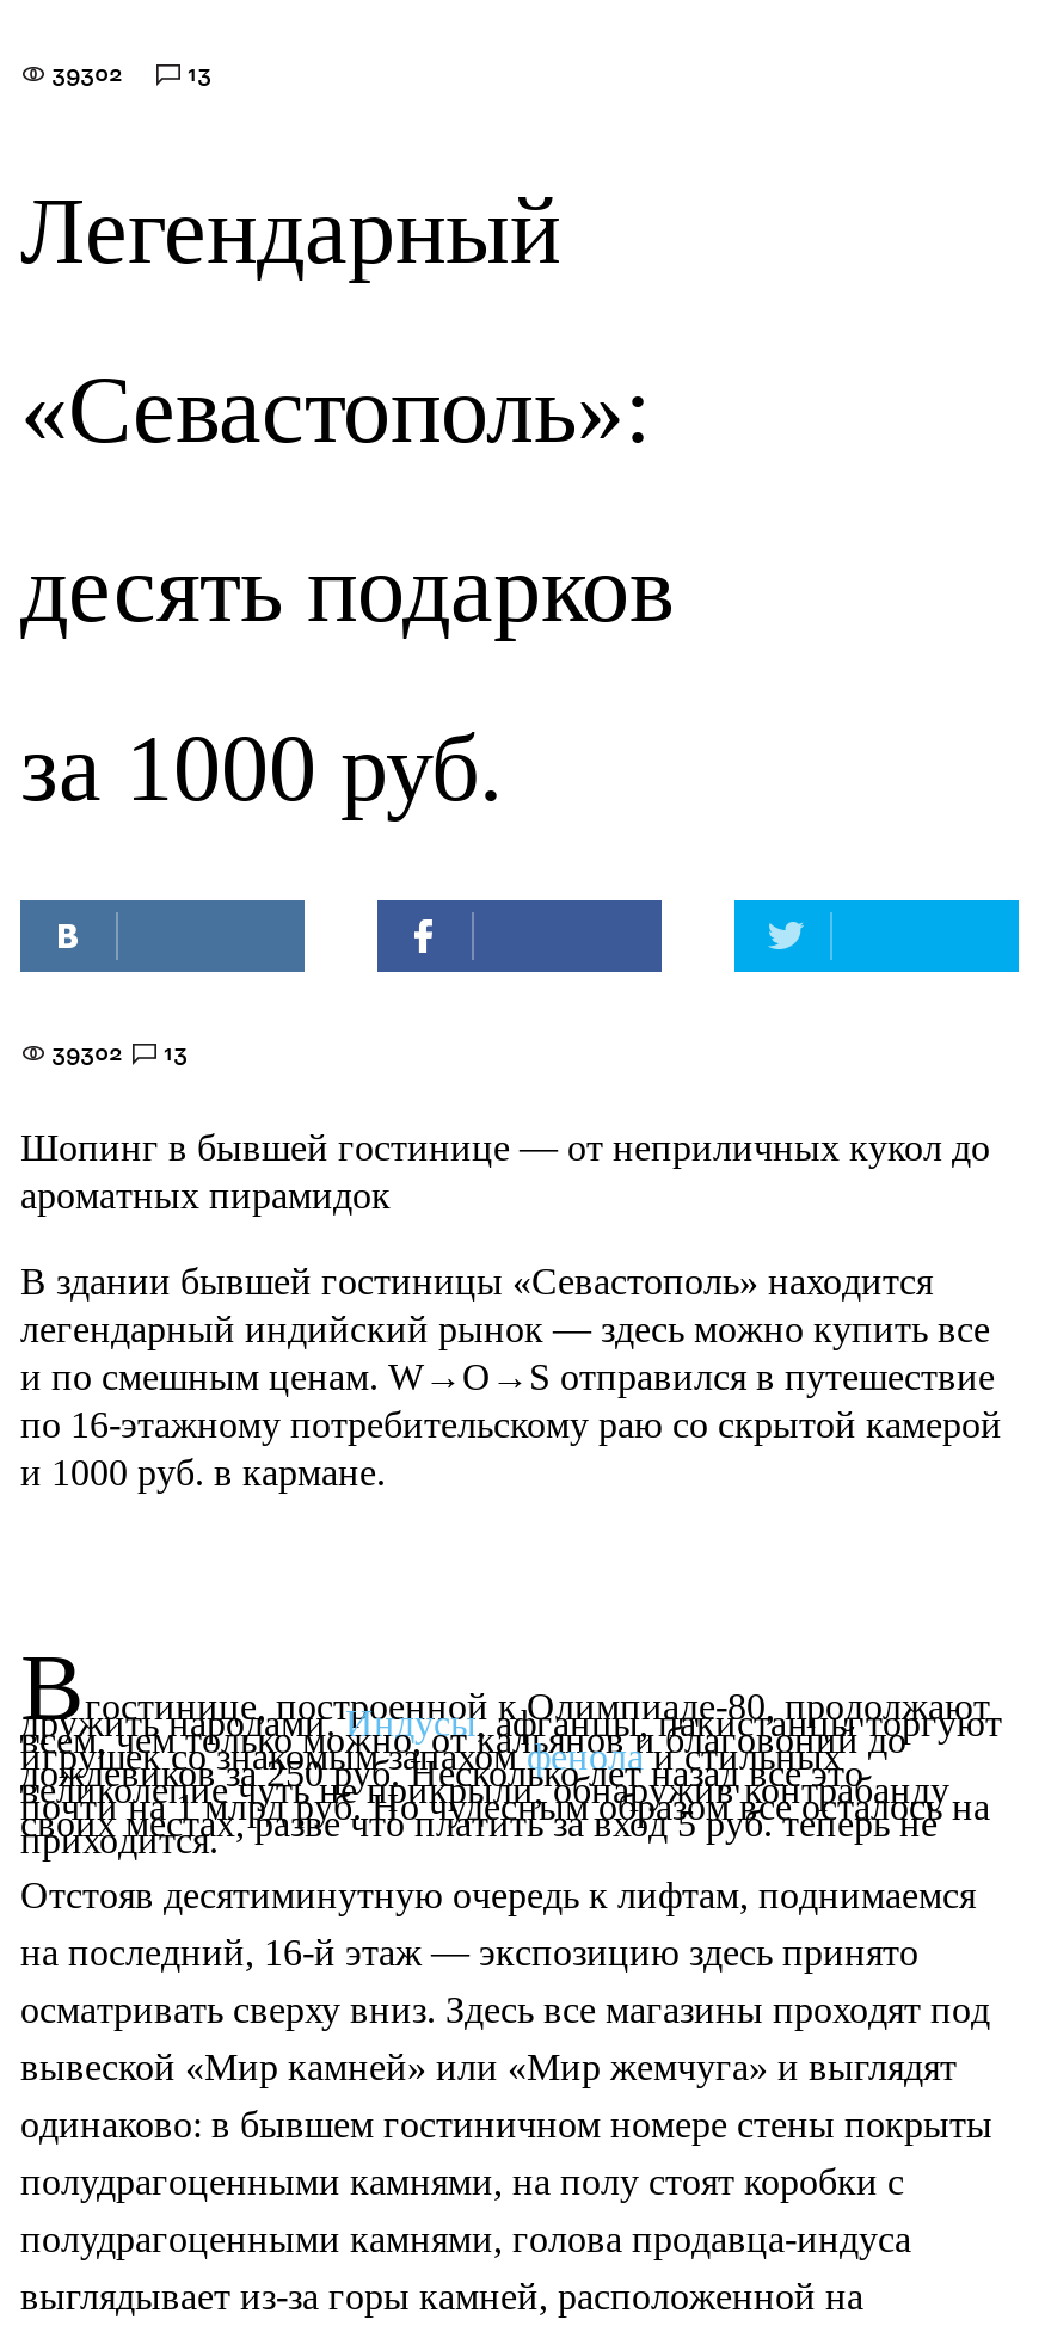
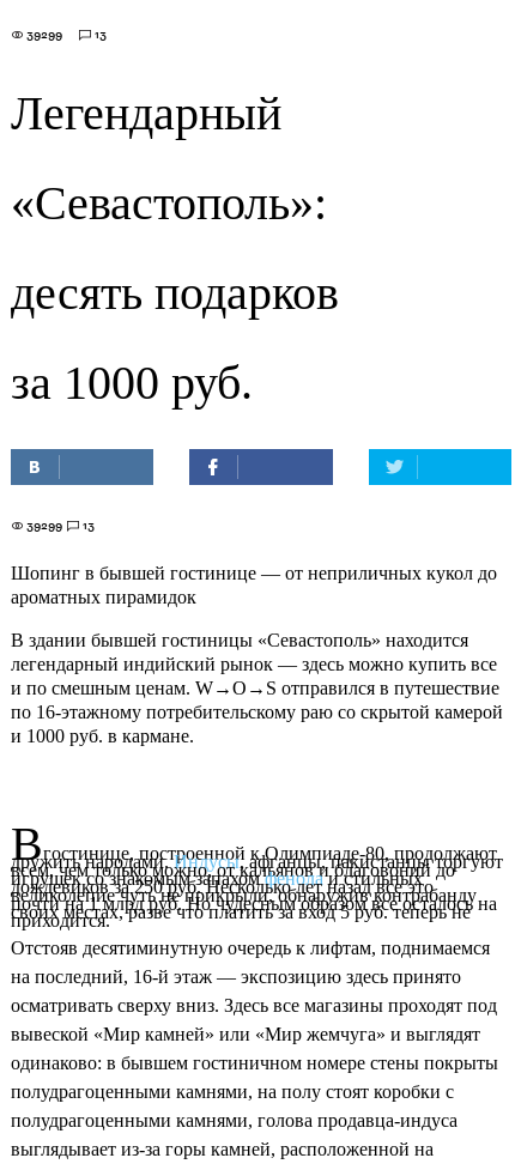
[51,60,123,88] 39302 -> [26,28,62,42] 39299
[51,1039,188,1067] 39302 13 -> [26,519,95,533] 39299 13

